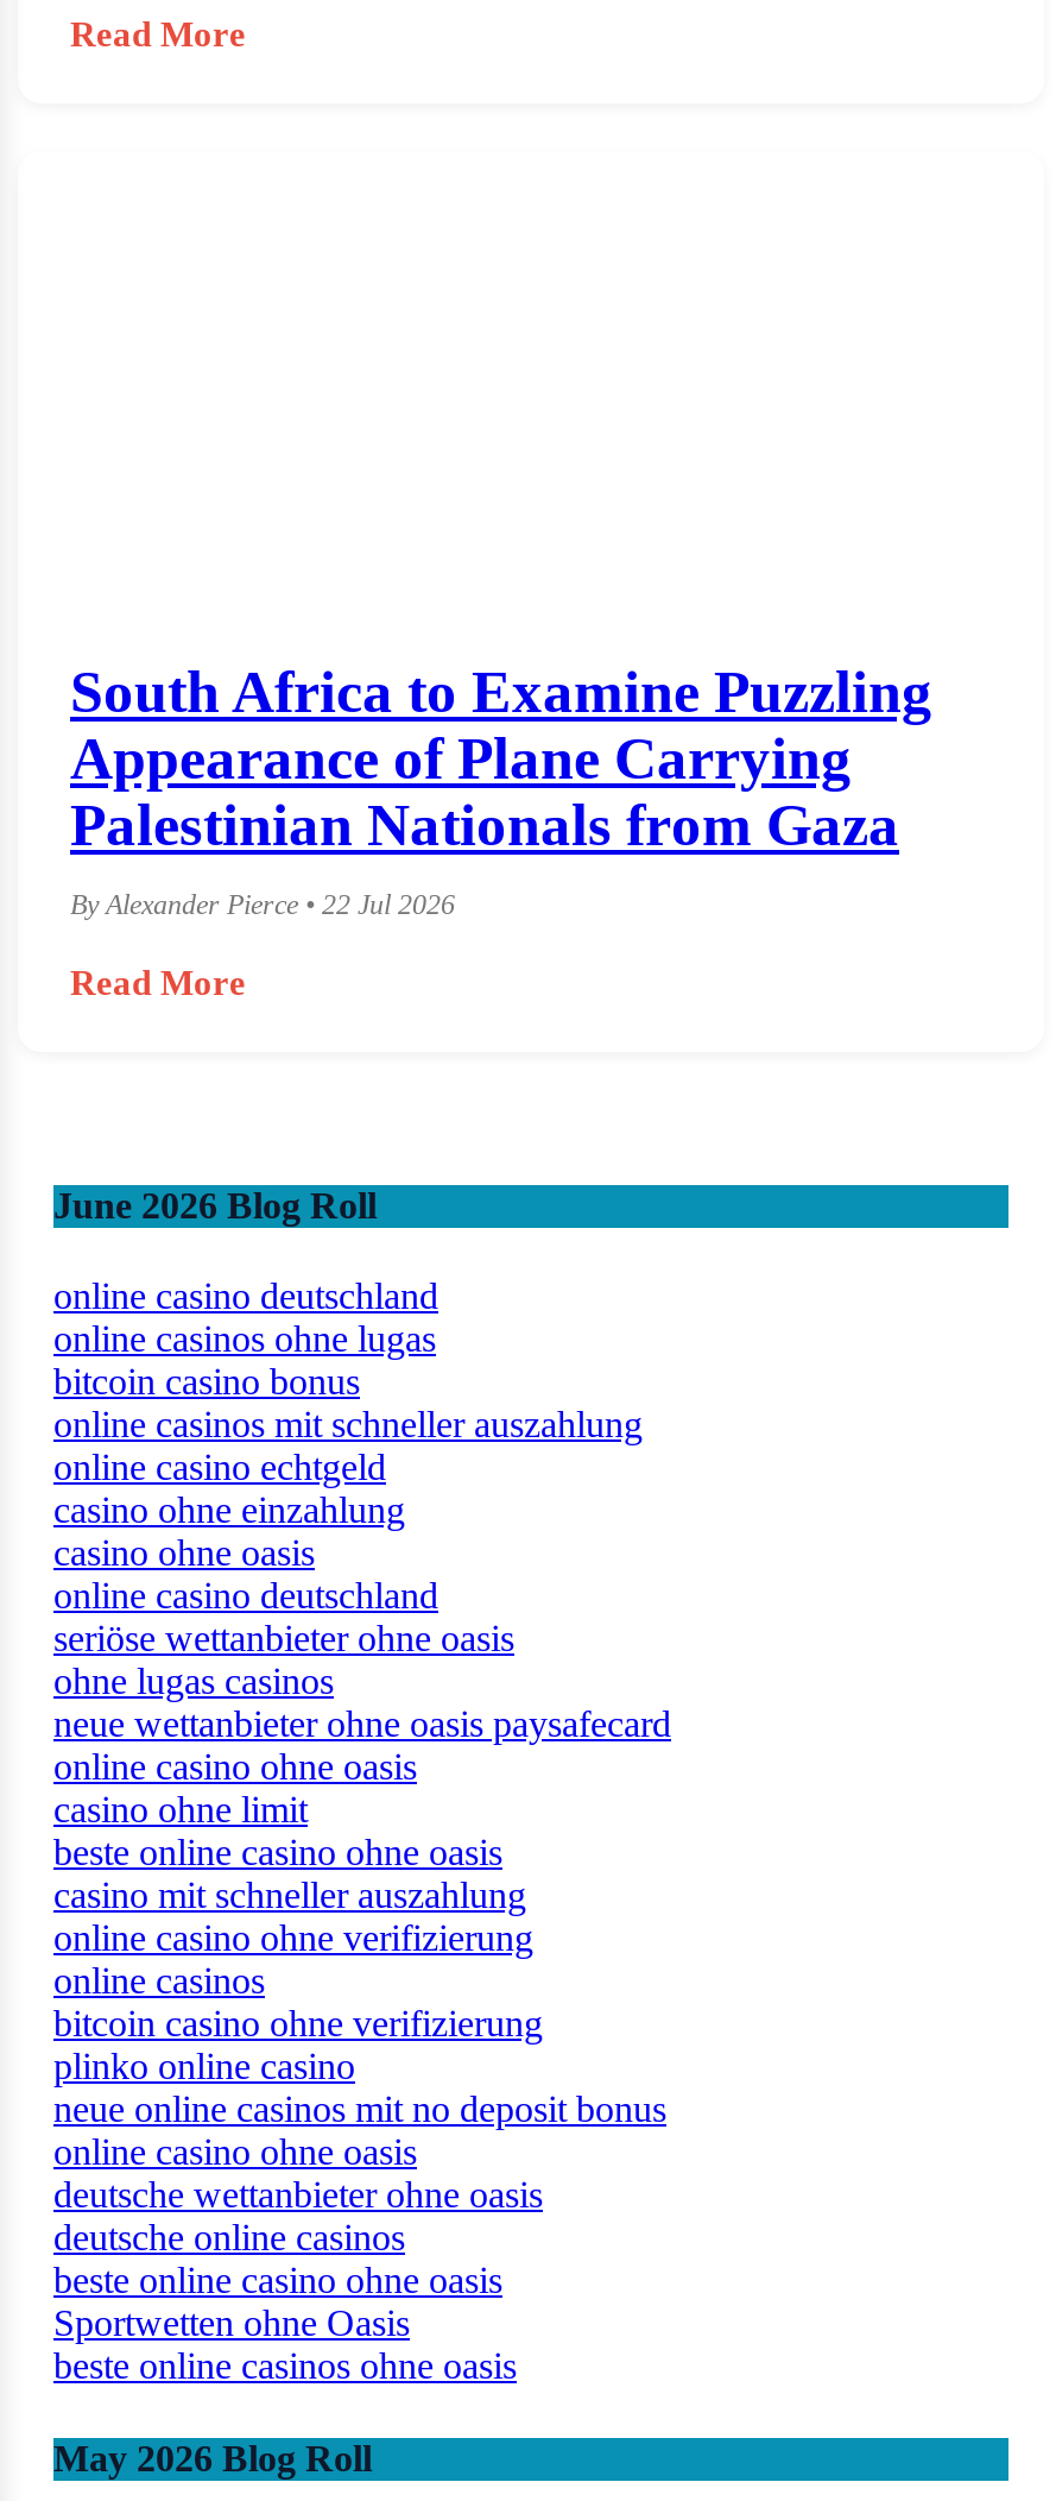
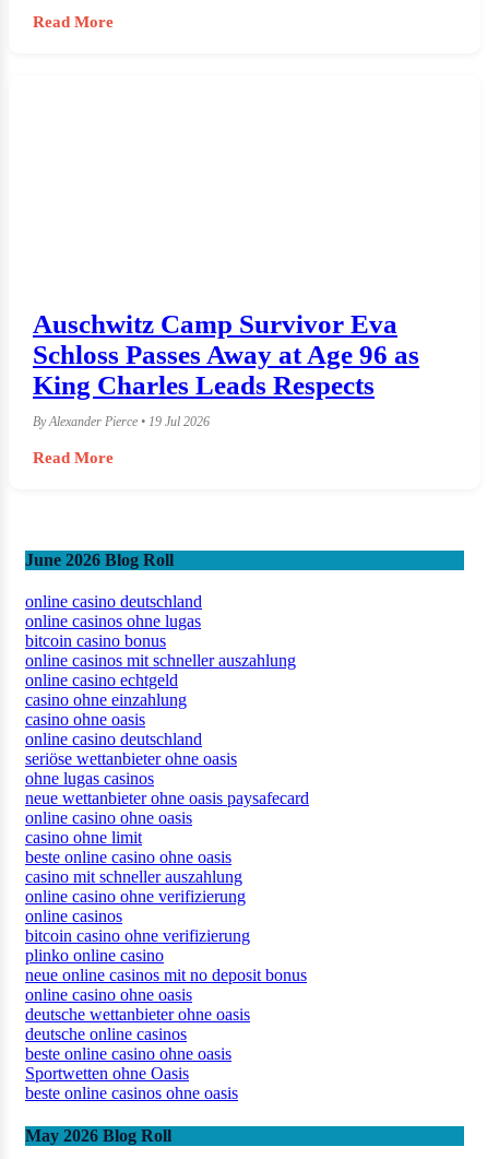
[70,661,932,858] South Africa to Examine Puzzling | Appearance of Plane Carrying | Palestinian Nationals from Gaza -> [33,310,419,400] Auschwitz Camp Survivor Eva | Schloss Passes Away at Age 96 as | King Charles Leads Respects
[70,889,455,922] By Alexander Pierce • 22 Jul 2026 -> [33,414,210,430] By Alexander Pierce • 19 Jul 2026

